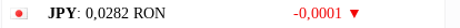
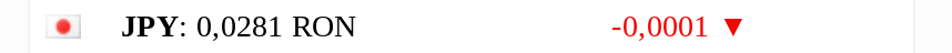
[48,5,166,22] JPY: 0,0282 RON -> [121,10,356,43] JPY: 0,0281 RON

